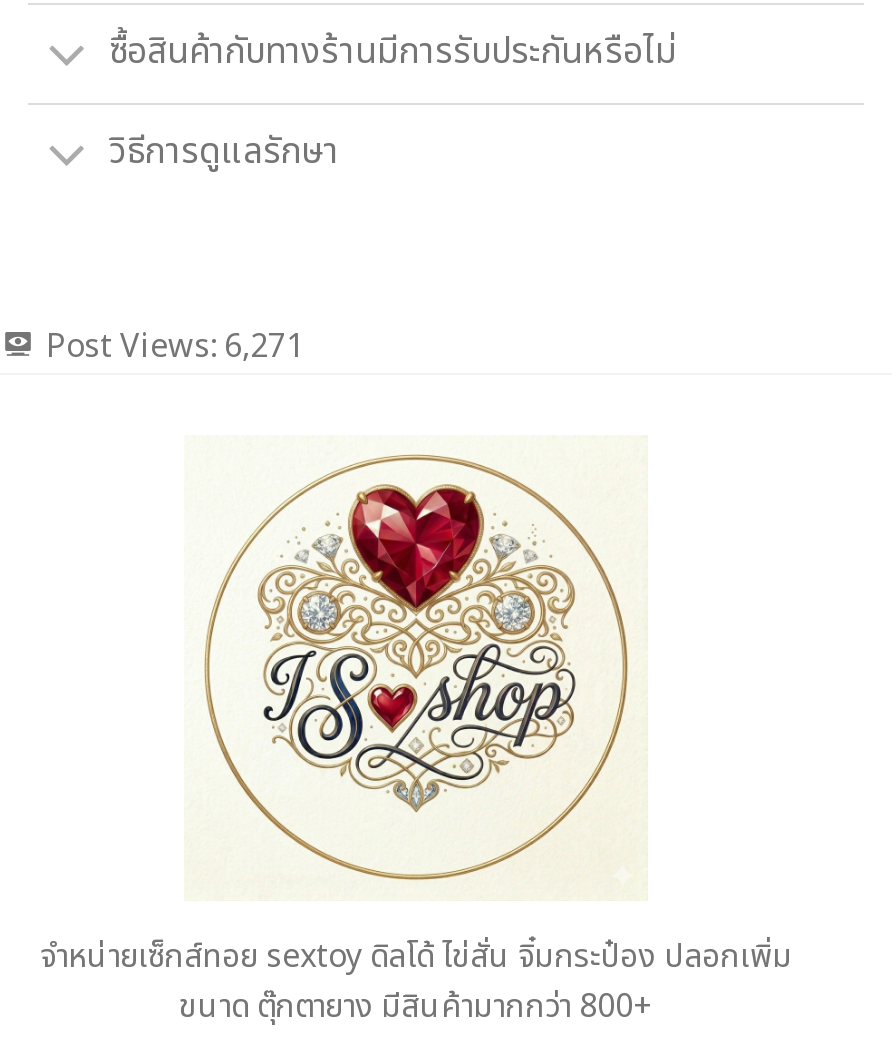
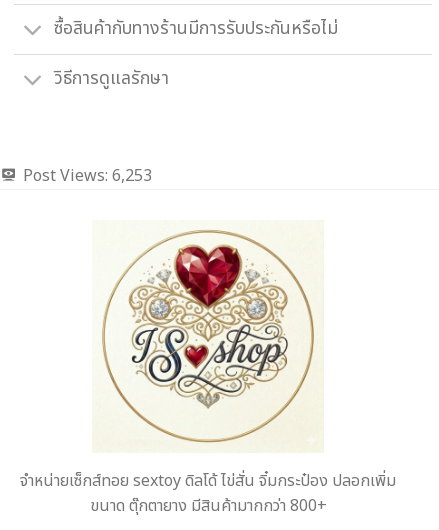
[46,323,304,371] Post Views: 6,271 -> [23,164,152,188] Post Views: 6,253

